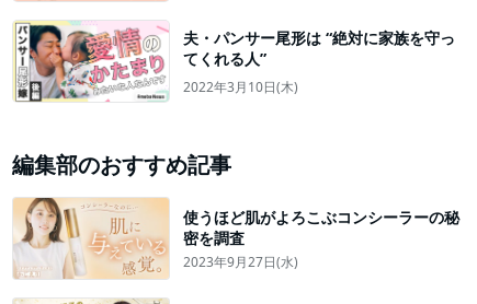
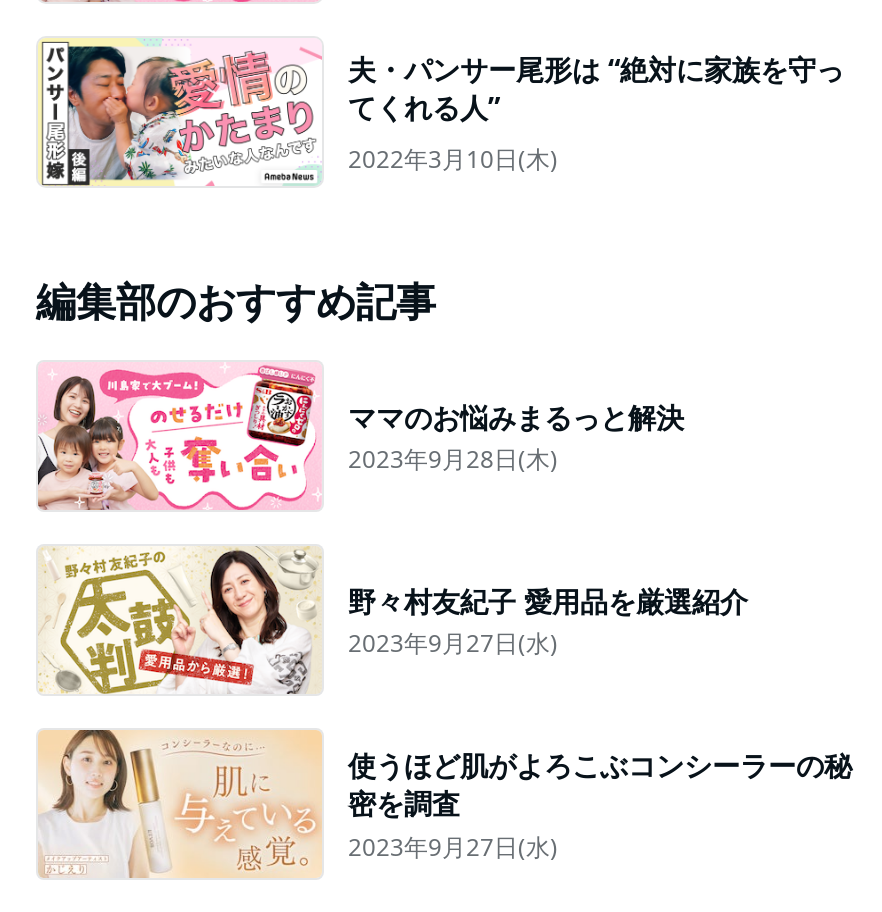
none -> [36,364,684,512] [image] | ママのお悩みまるっと解決 | 2023年9月28日(木)
none -> [46,554,748,696] [image] | 野々村友紀子 愛用品を厳選紹介 | 2023年9月27日(水)

